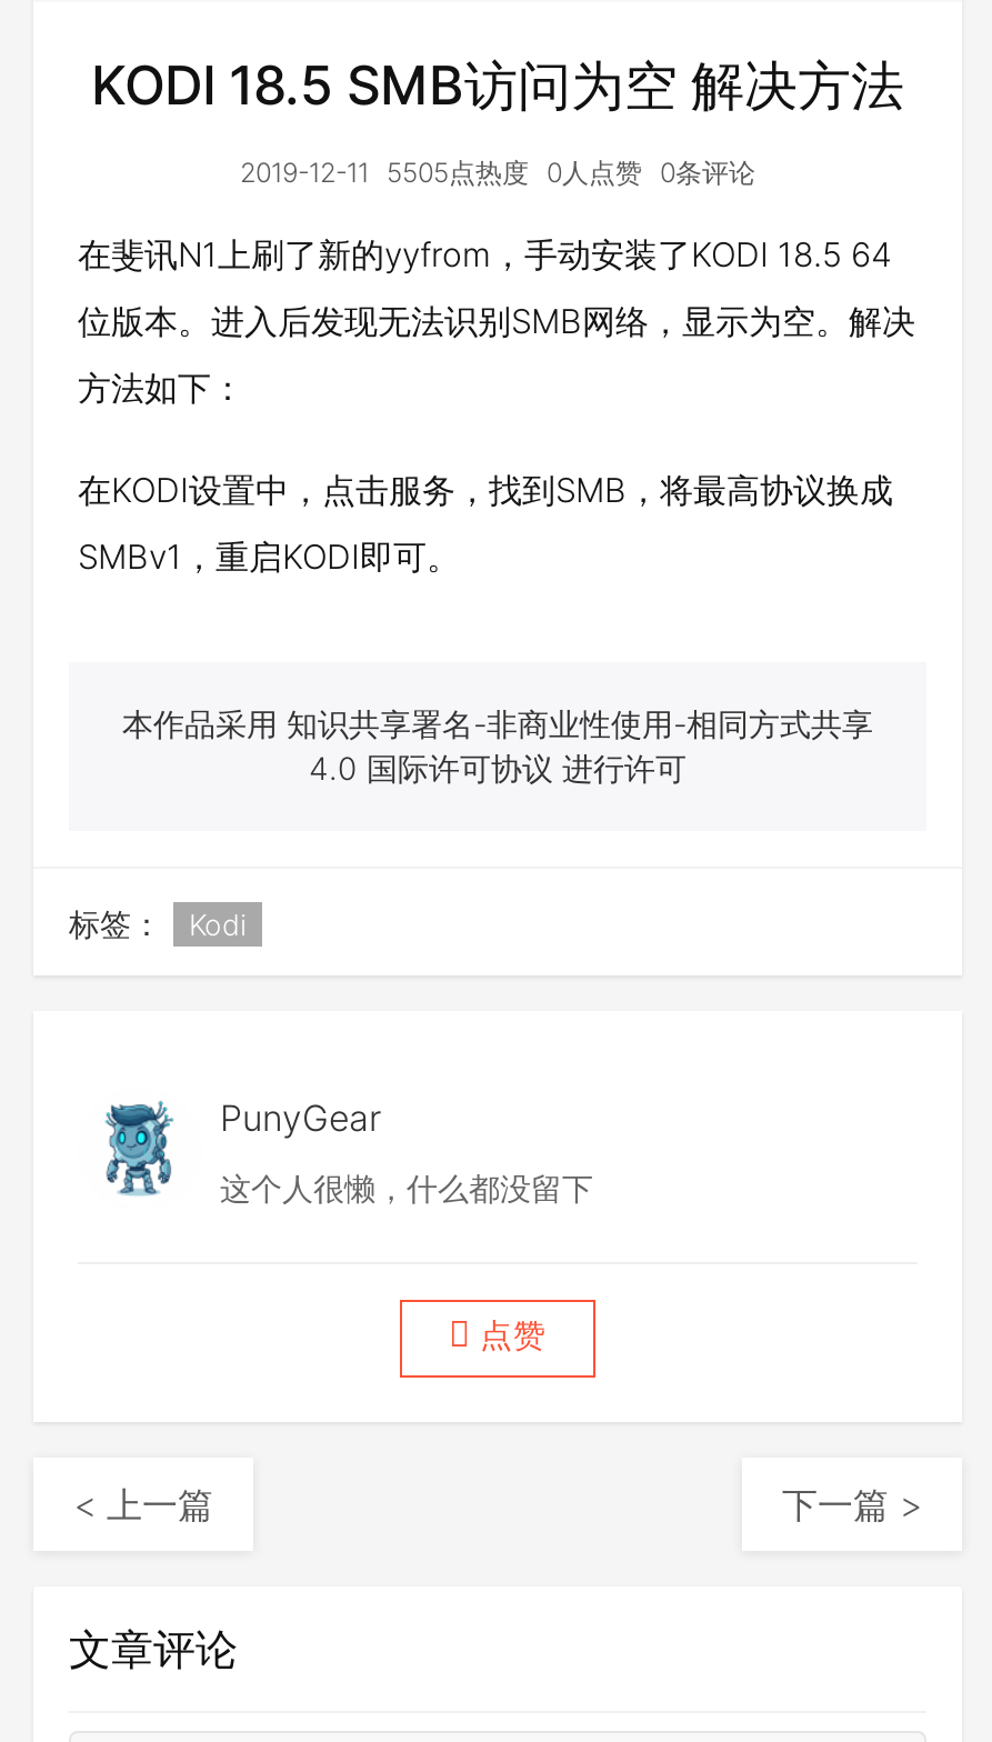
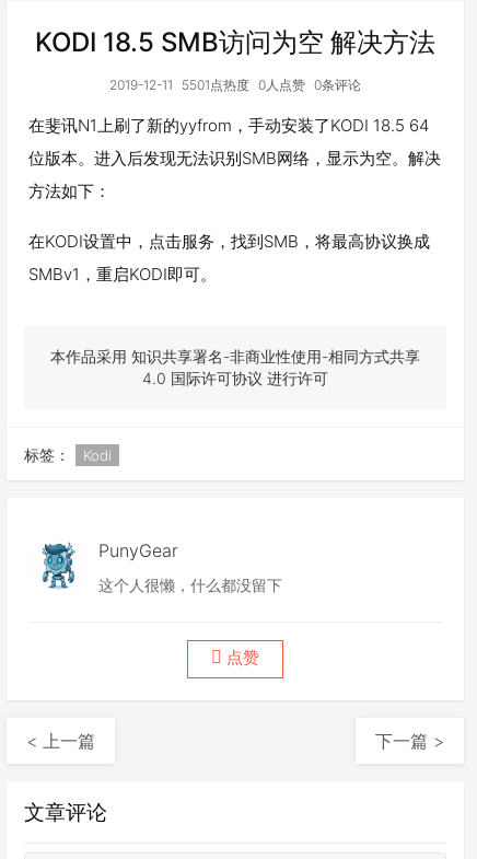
[240,156,755,189] 2019-12-11 5505点热度 0人点赞 0条评论 -> [109,77,361,93] 2019-12-11 5501点热度 0人点赞 0条评论

